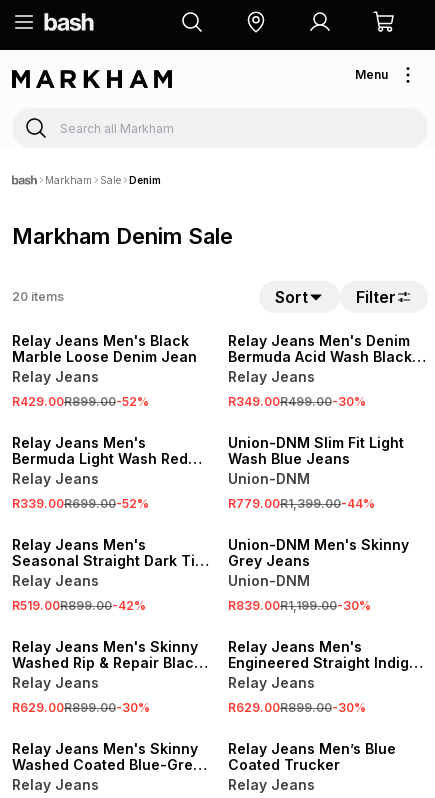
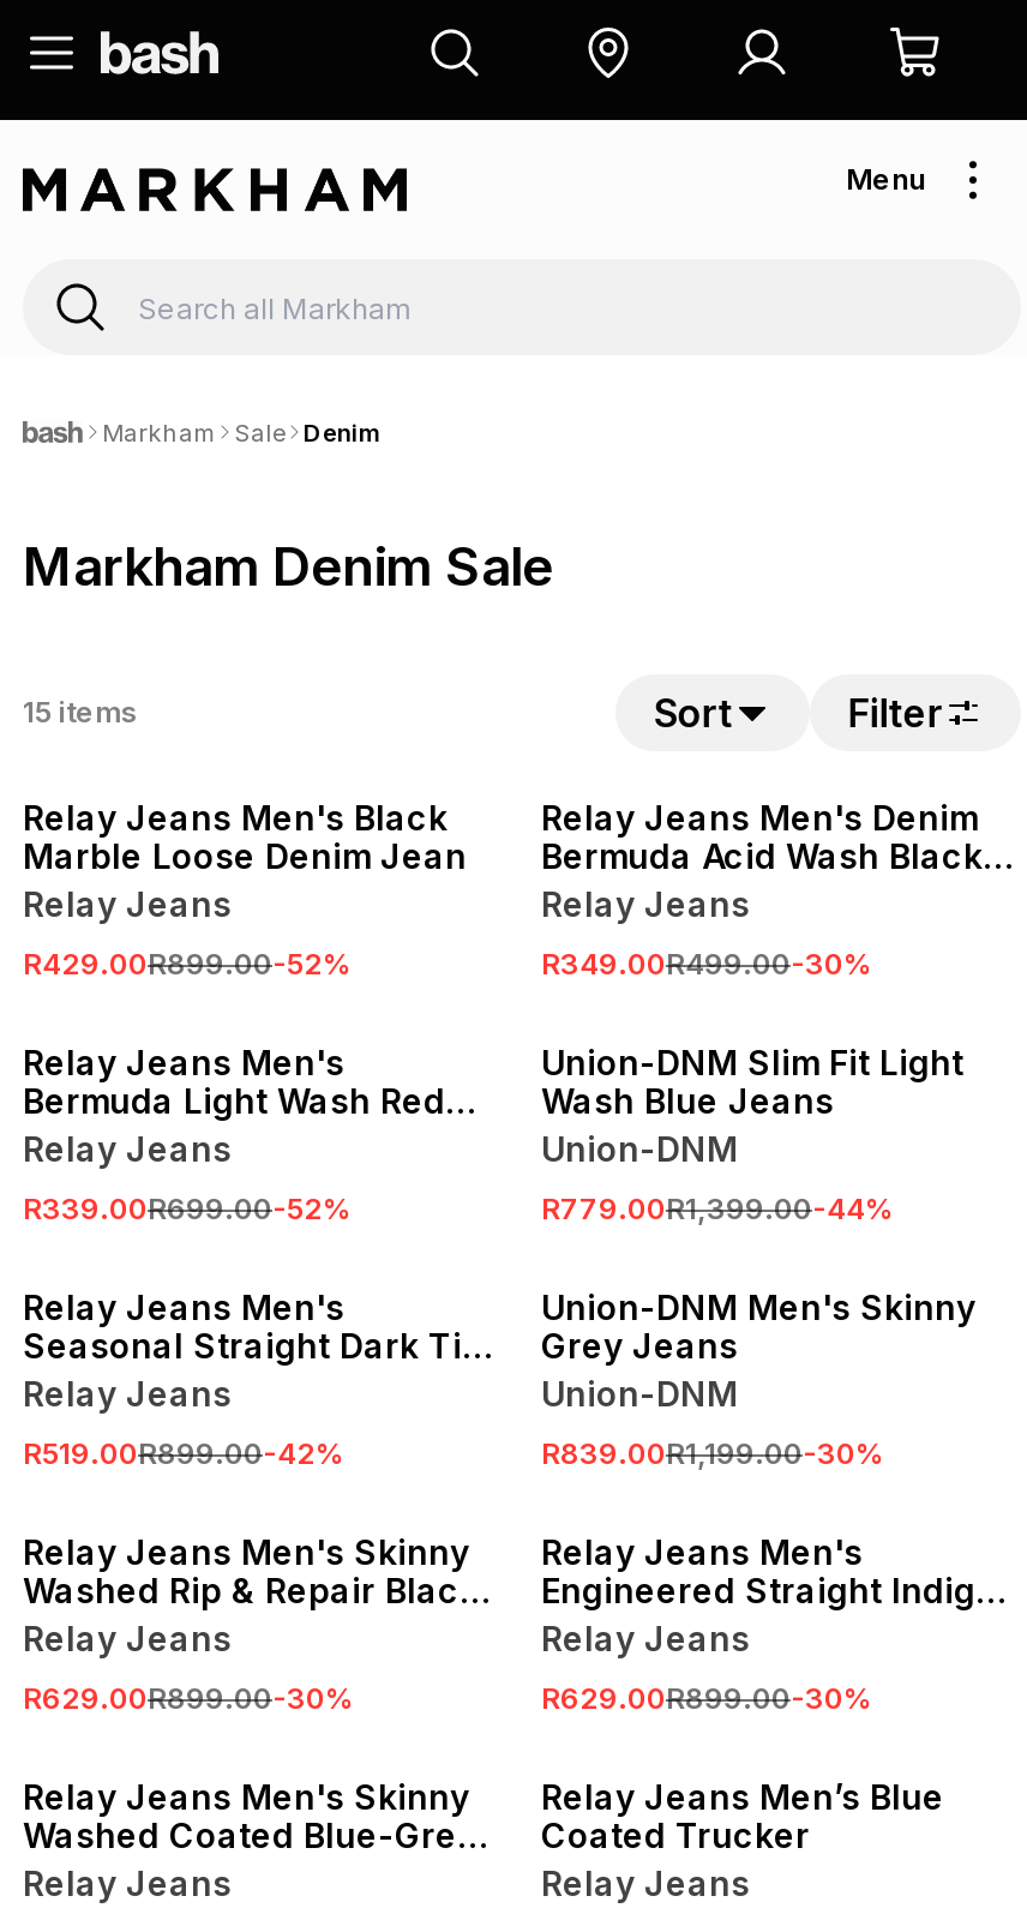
[12,289,64,304] 20 items -> [23,694,138,730] 15 items

